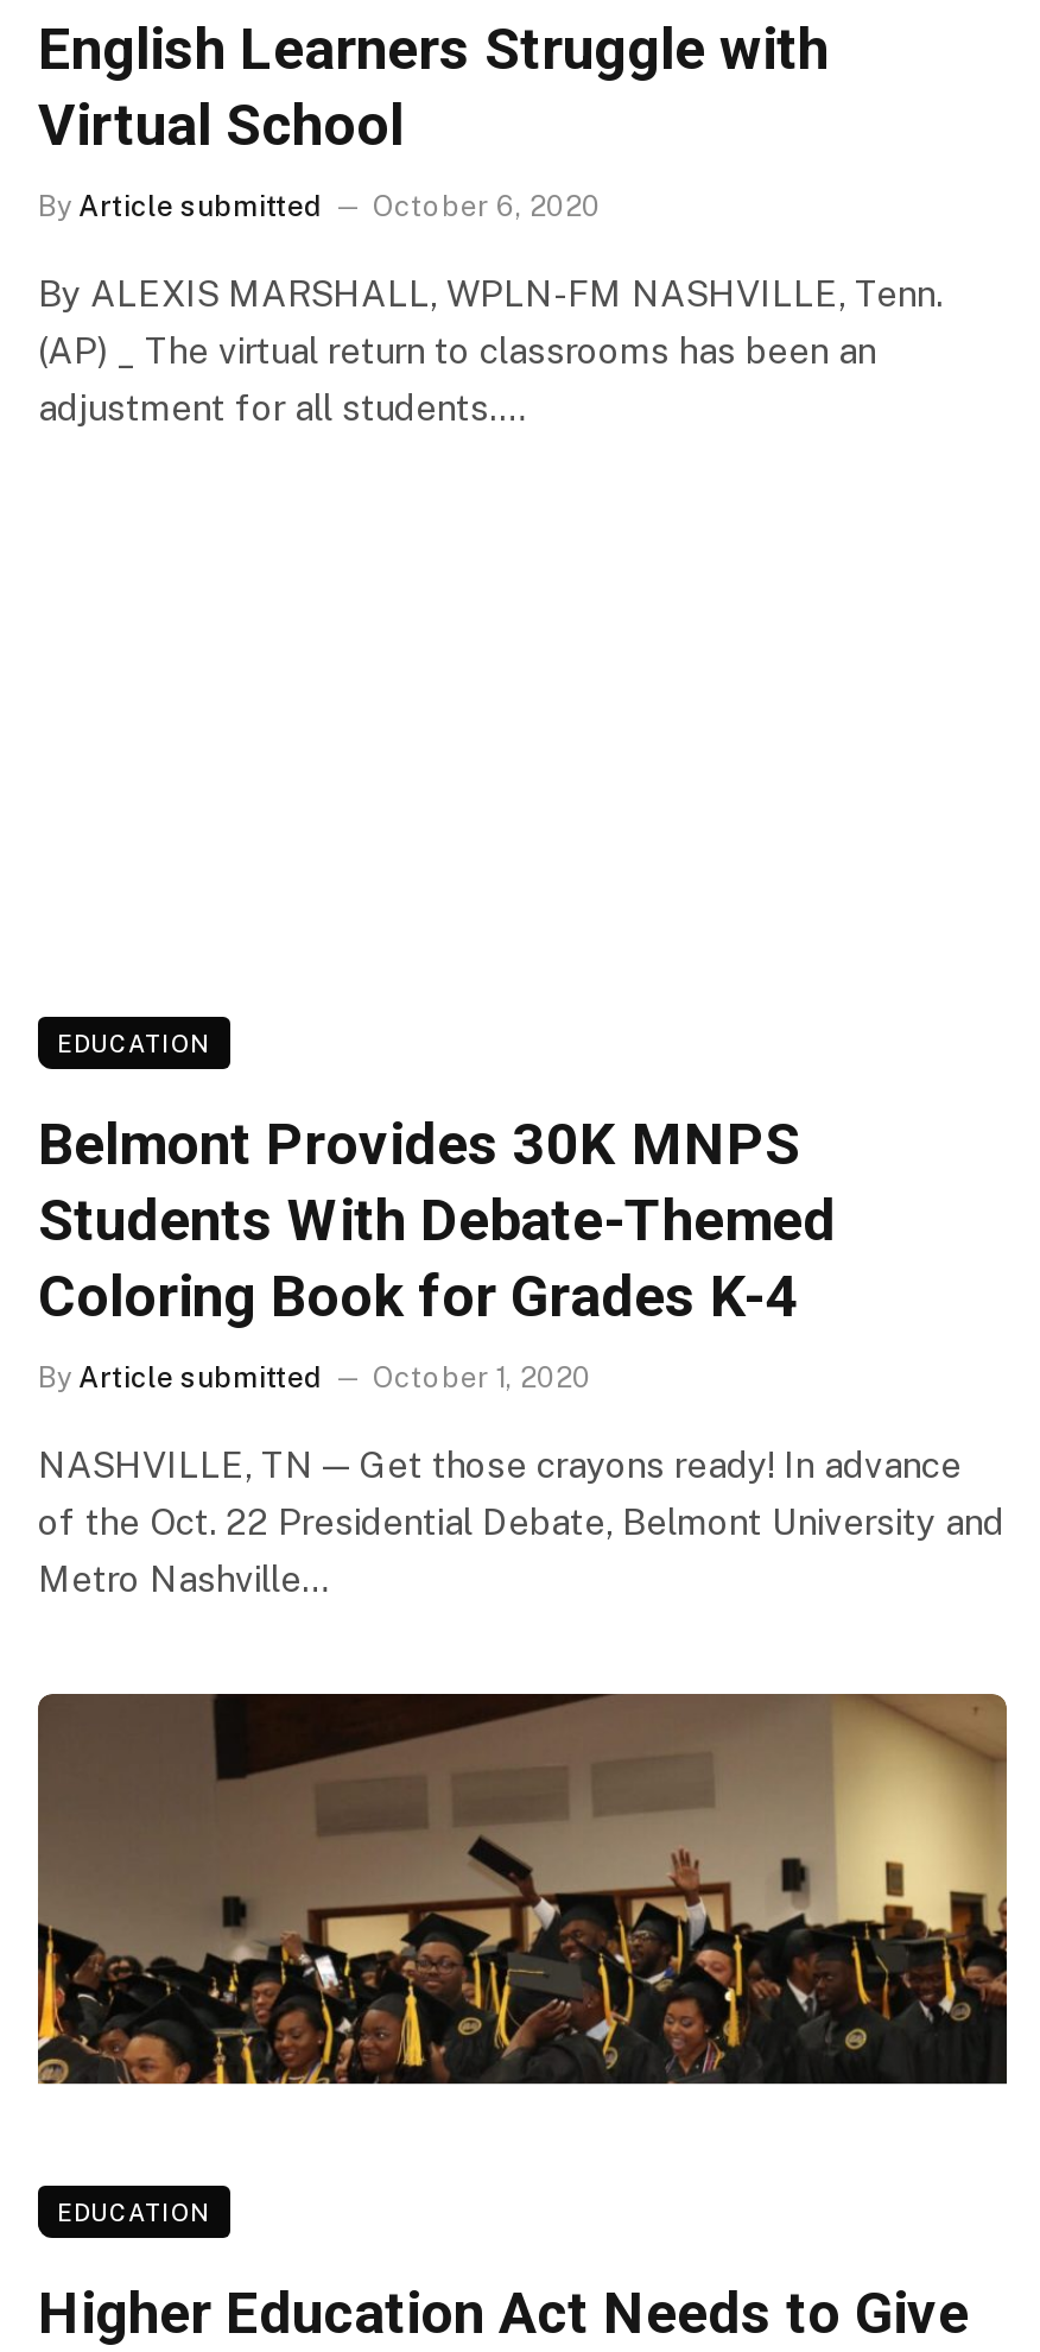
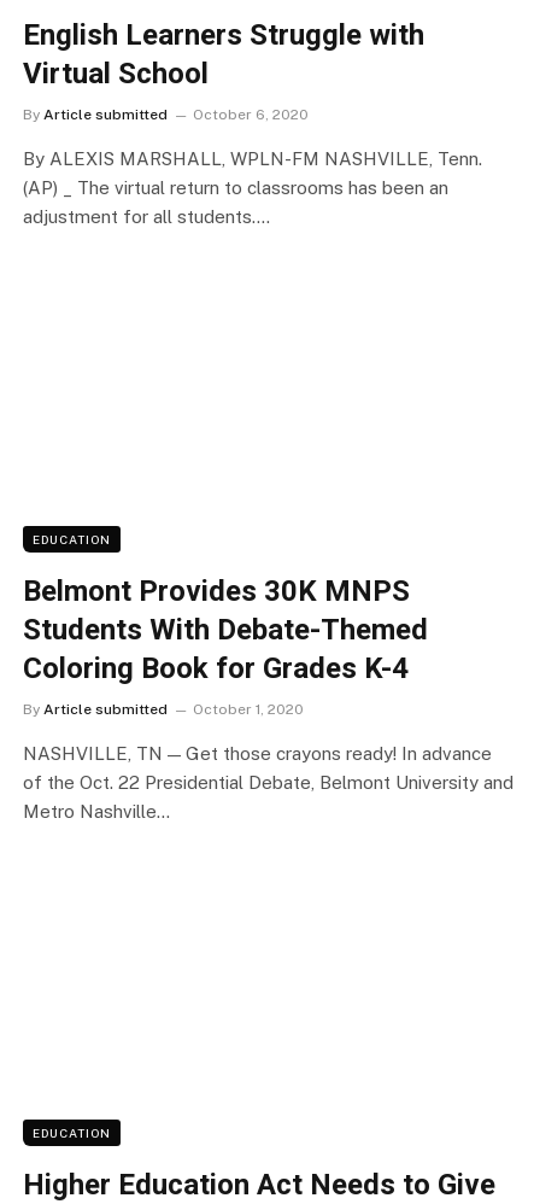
[36,1692,1009,2086] [image] -> none

